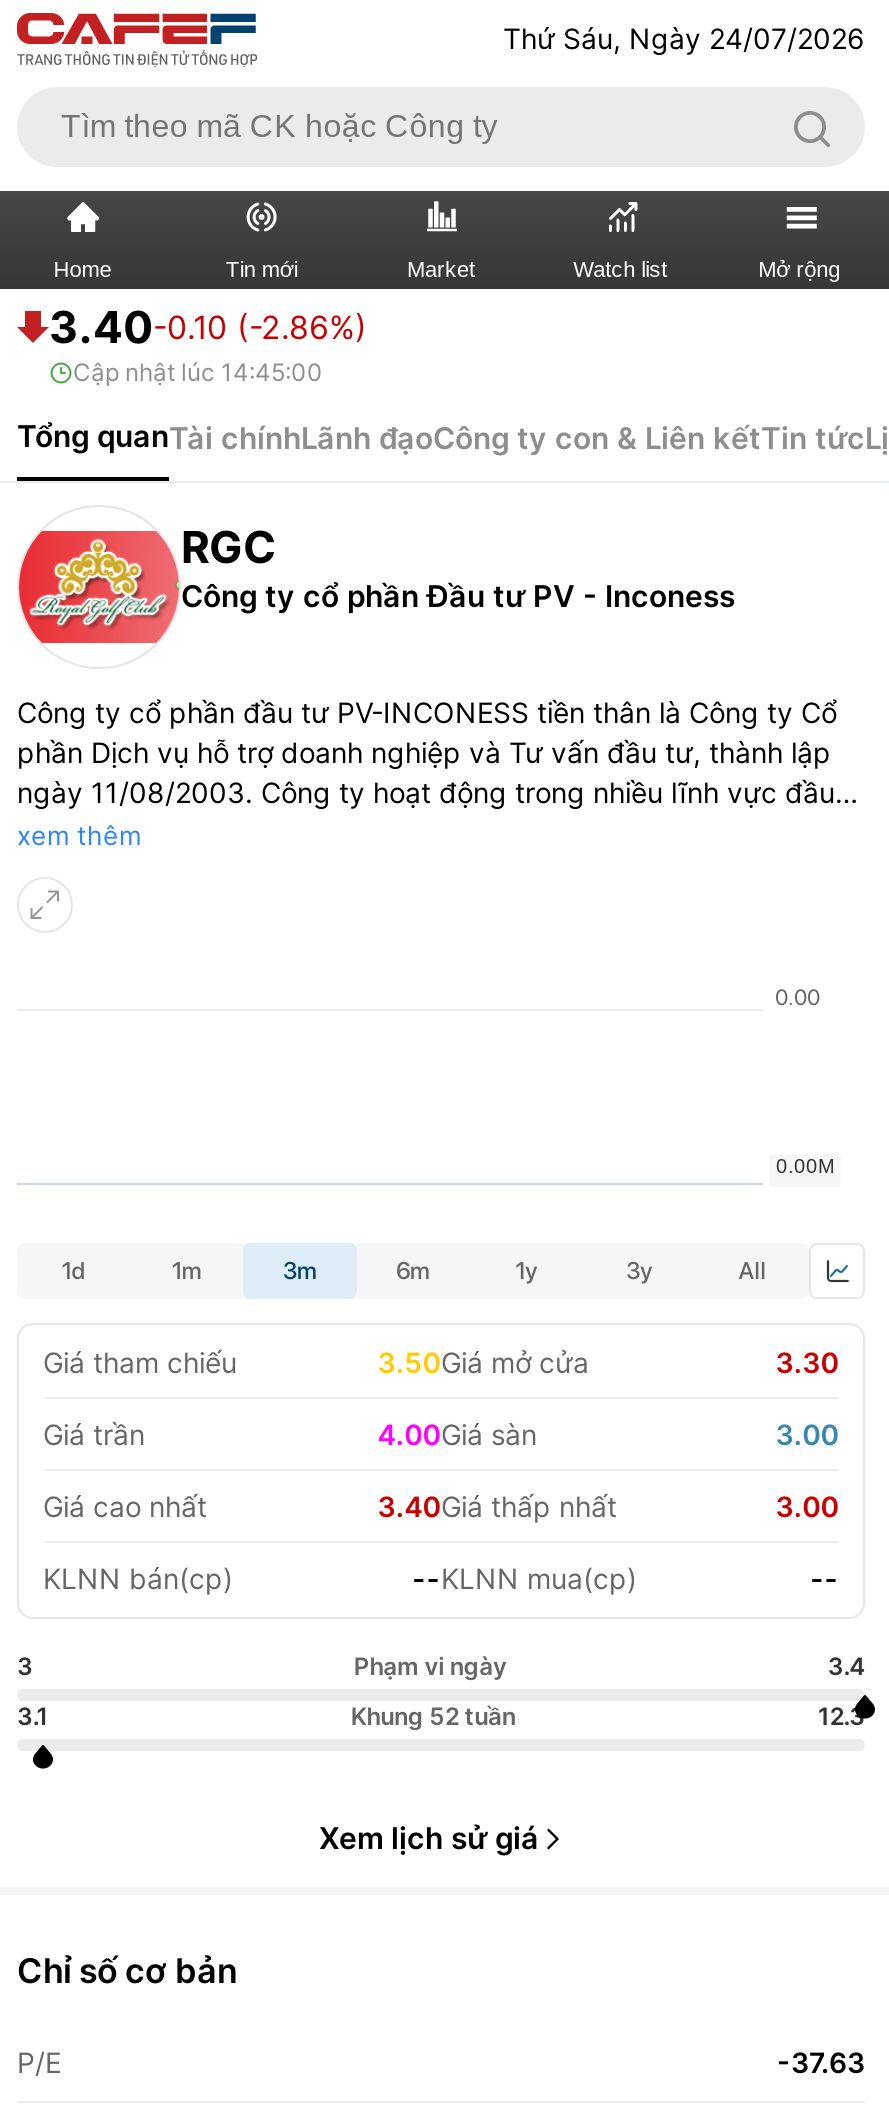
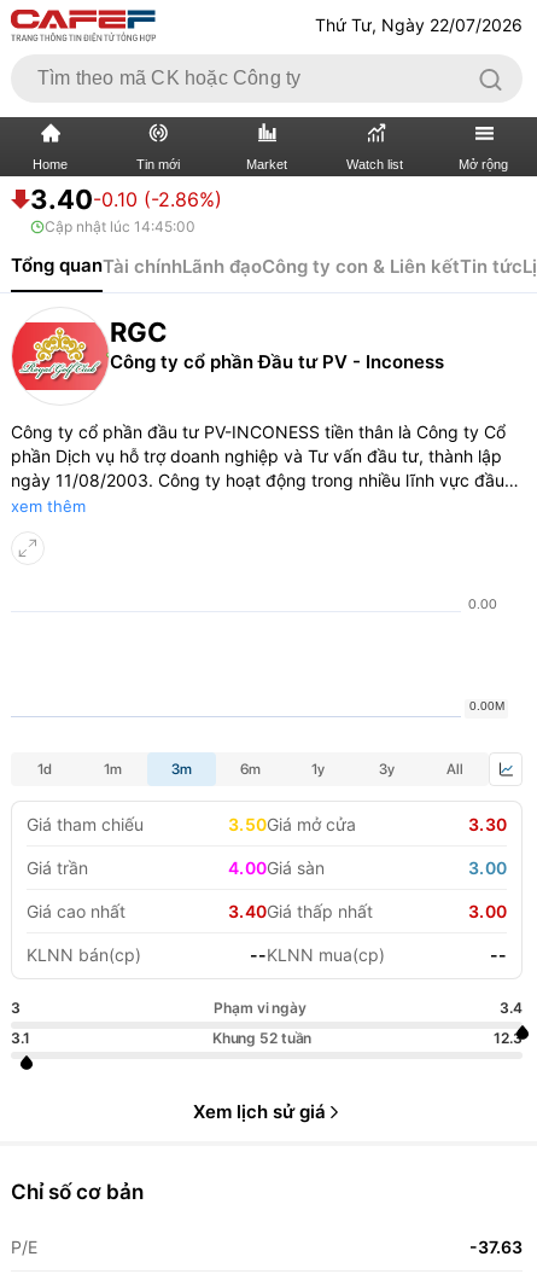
[503,21,865,55] Thứ Sáu, Ngày 24/07/2026 -> [315,14,523,35] Thứ Tư, Ngày 22/07/2026

